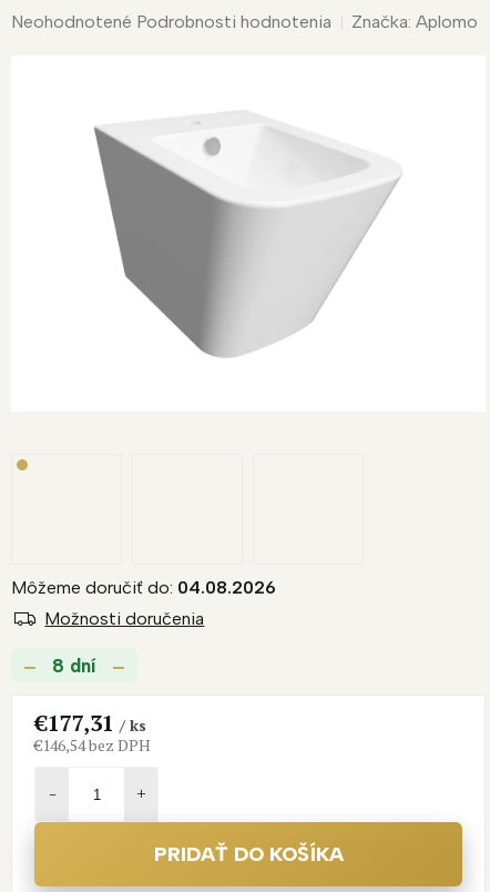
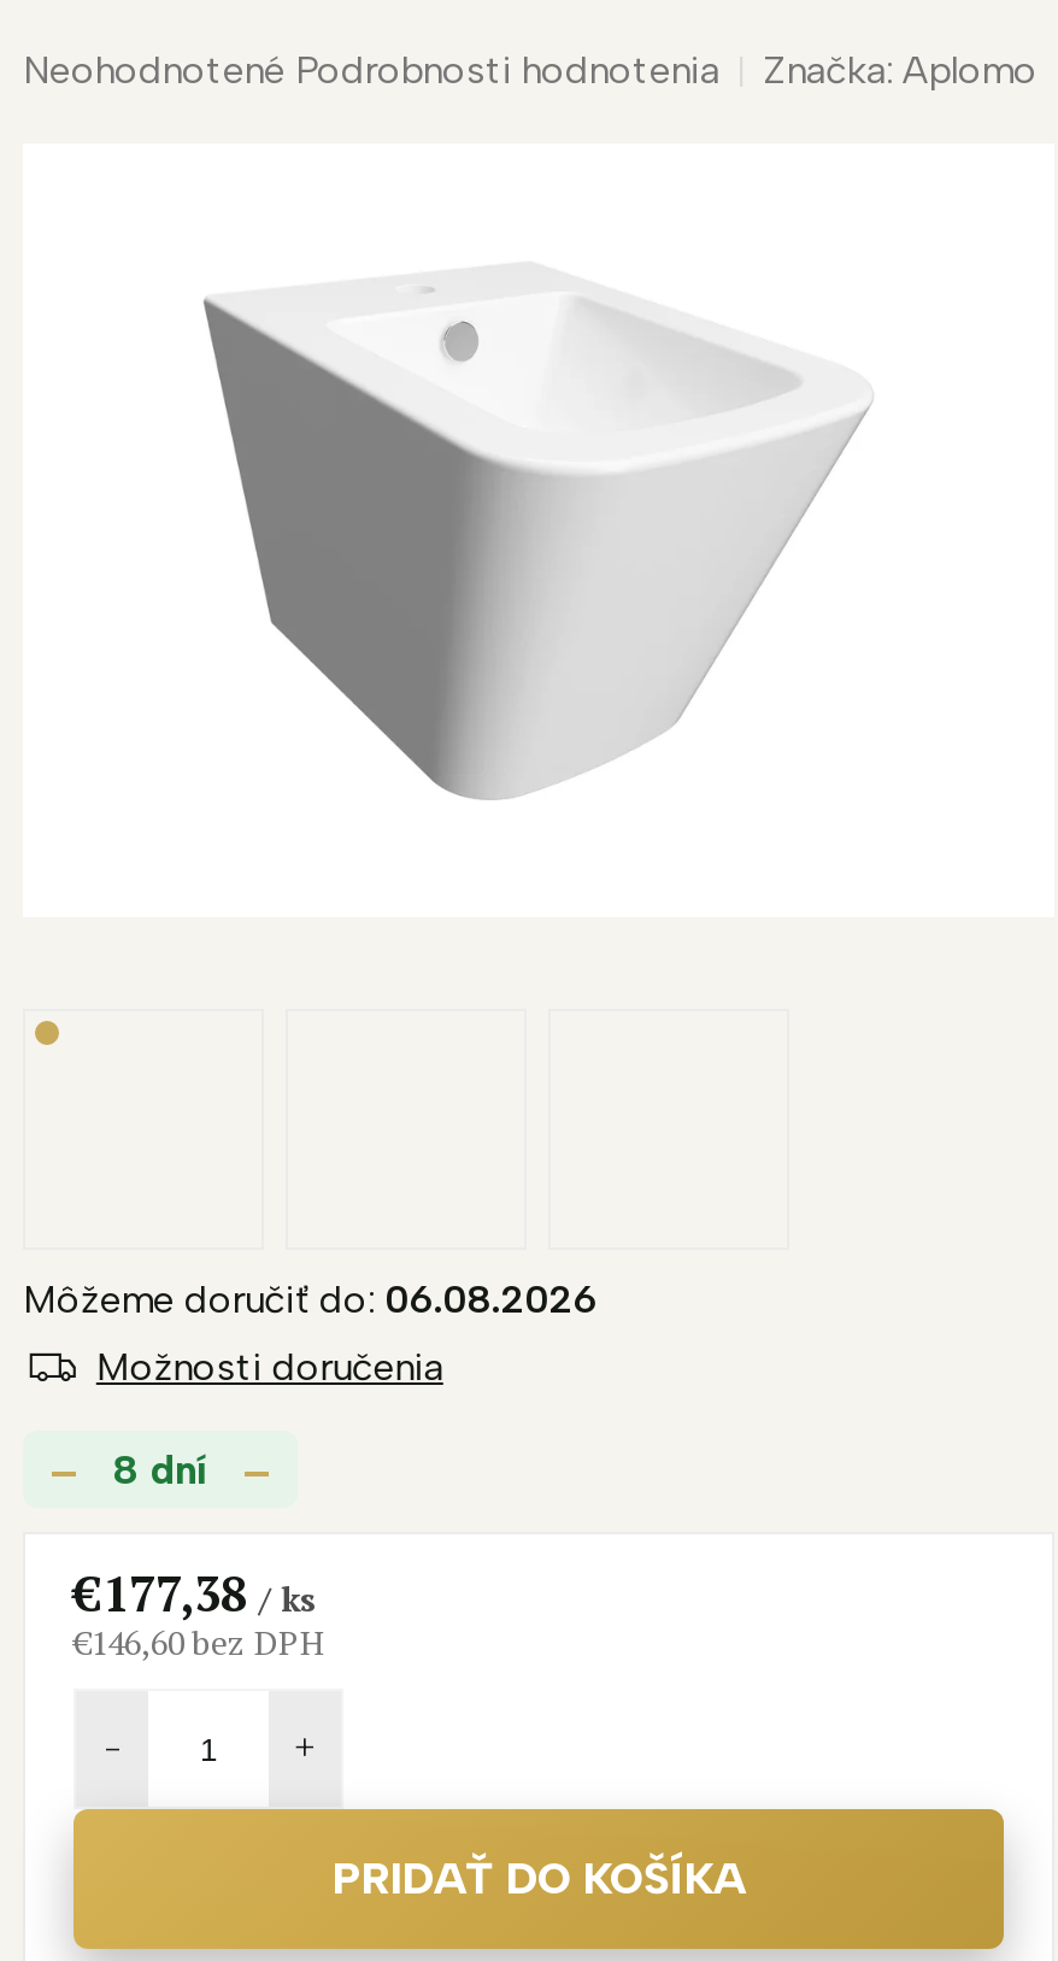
[11,577,276,598] Môžeme doručiť do: 04.08.2026 -> [23,1277,596,1323] Môžeme doručiť do: 06.08.2026
[34,708,146,738] €177,31 / ks -> [74,1562,317,1627] €177,38 / ks
[34,735,151,756] €146,54 bez DPH -> [74,1620,327,1665] €146,60 bez DPH

